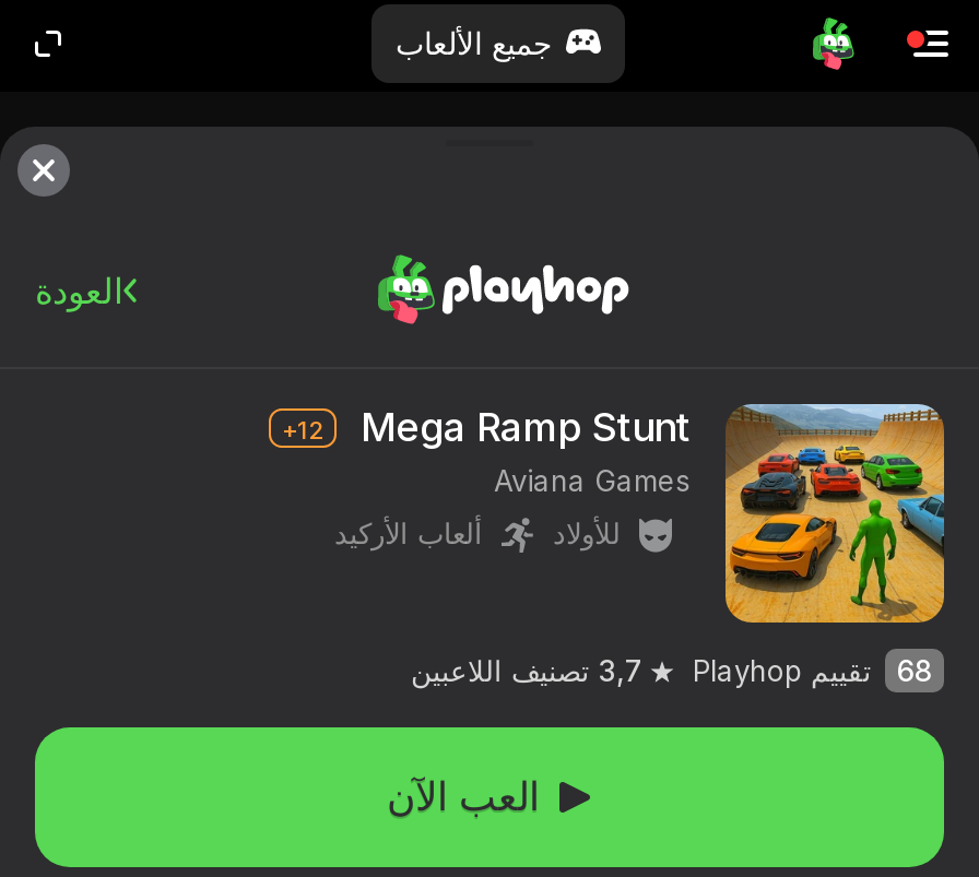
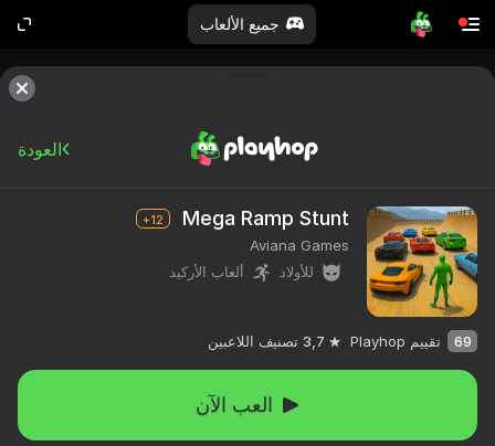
[897,653,932,688] 68 -> [454,332,471,350] 69

